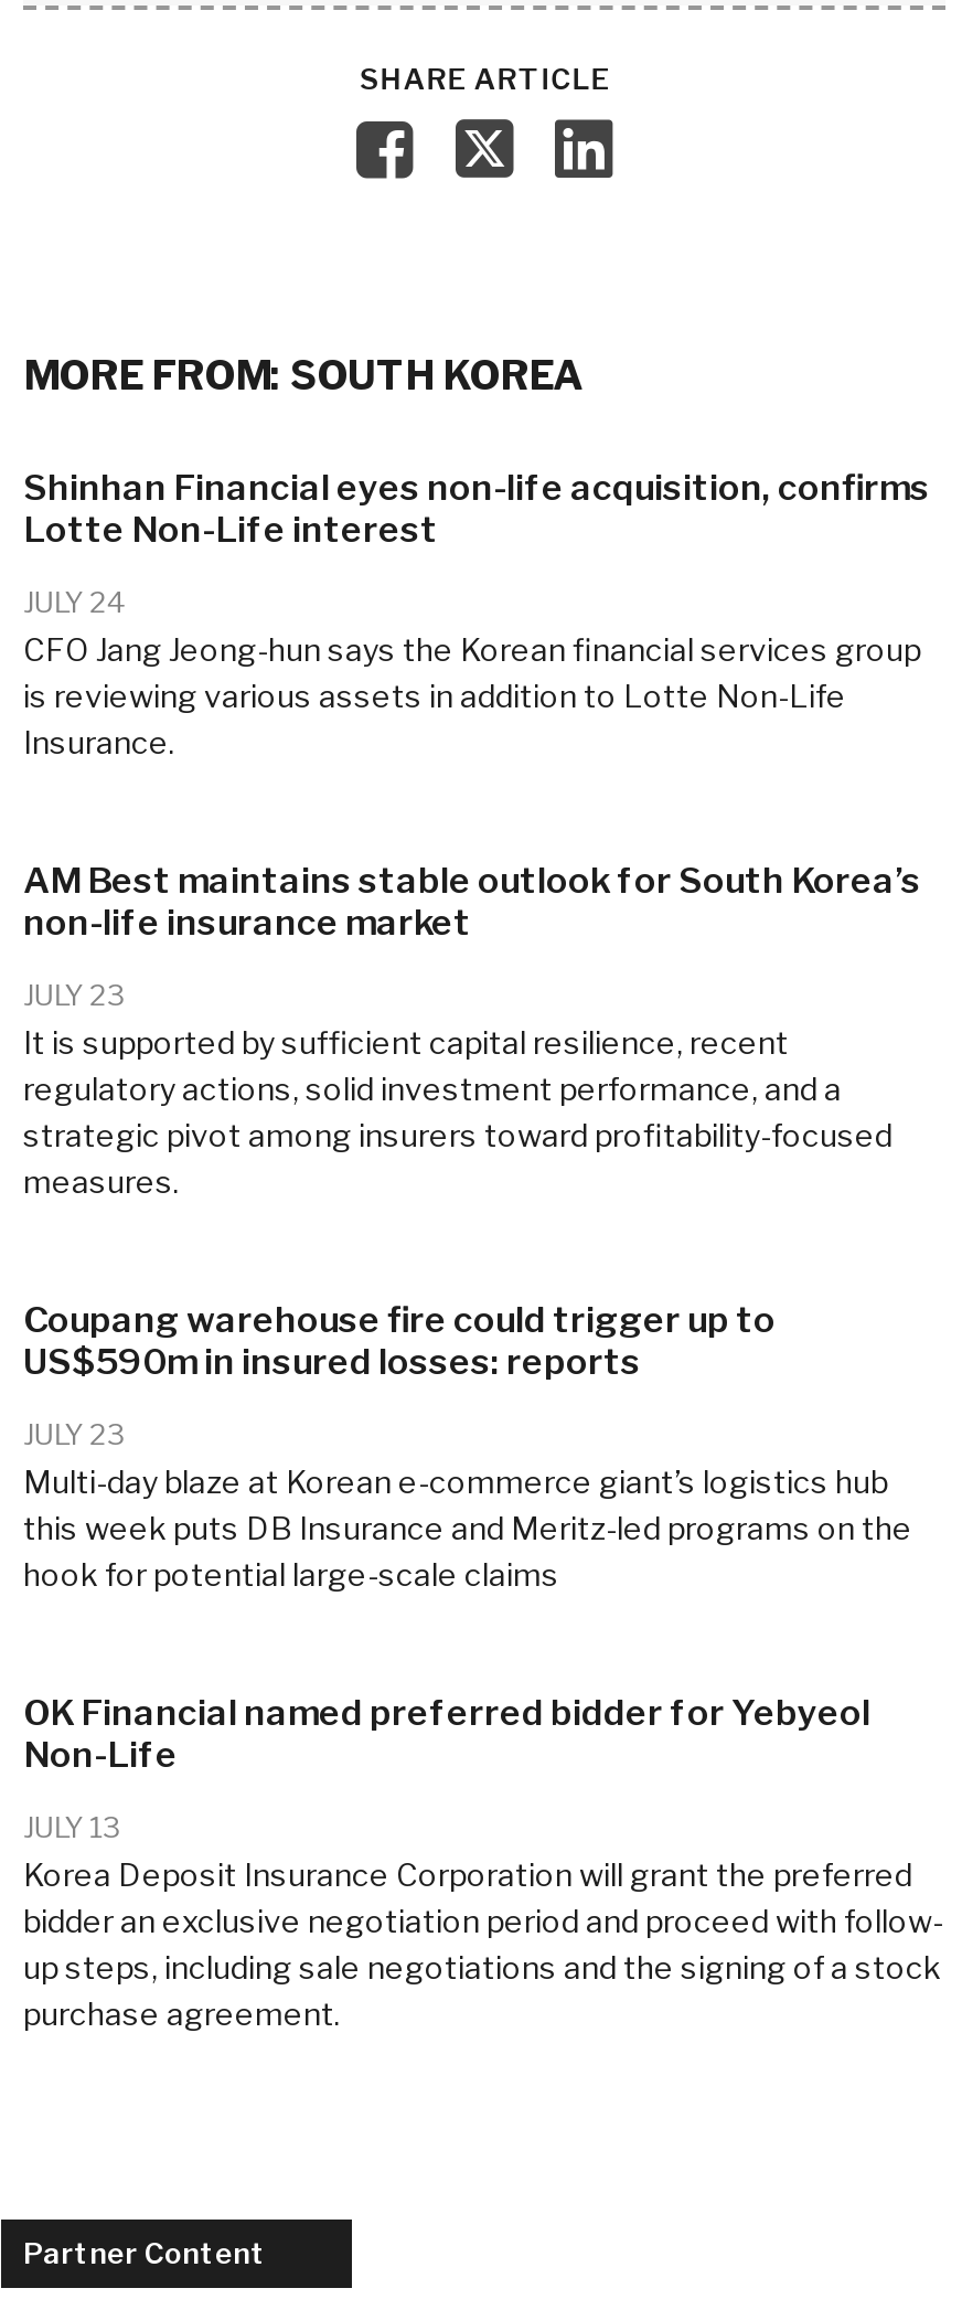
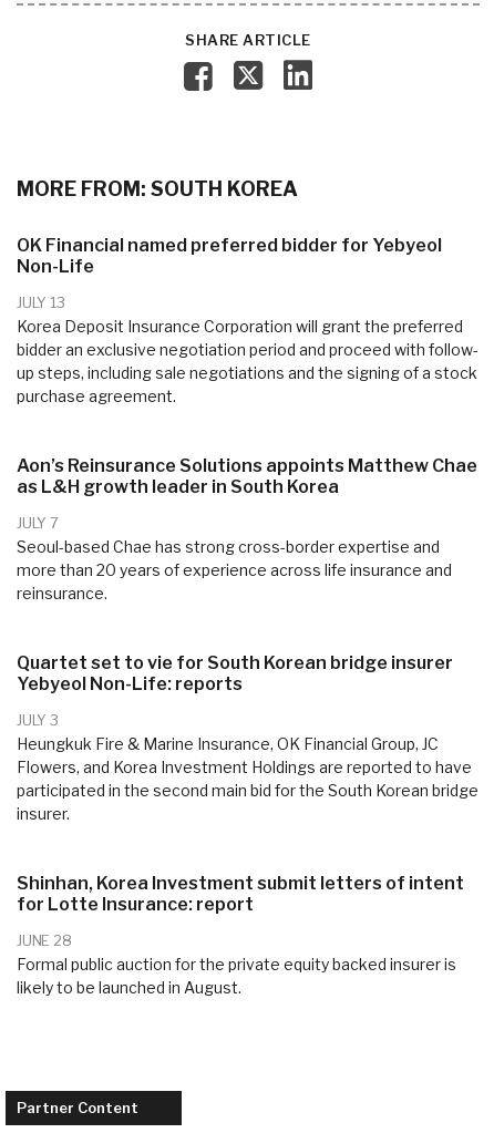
[23,466,930,1592] Shinhan Financial eyes non-life acquisition, confirms | Lotte Non-Life interest | JULY 24 | CFO Jang Jeong-hun says the Korean financial services group | is reviewing various assets in addition to Lotte Non-Life | Insurance. | AM Best maintains stable outlook for South Korea’s | non-life insurance market | JULY 23 | It is supported by sufficient capital resilience, recent | regulatory actions, solid investment performance, and a | strategic pivot among insurers toward profitability-focused | measures. | Coupang warehouse fire could trigger up to | US$590m in insured losses: reports | JULY 23 | Multi-day blaze at Korean e-commerce giant’s logistics hub | this week puts DB Insurance and Meritz-led programs on the | hook for potential large-scale claims -> none
moved [23,1691,943,2031] -> [17,234,478,405]: OK Financial named preferred bidder for Yebyeol | Non-Life | JULY 13 | Korea Deposit Insurance Corporation will grant the preferred | bidder an exclusive negotiation period and proceed with follow- | up steps, including sale negotiations and the signing of a stock | purchase agreement.
none -> [17,455,478,996] Aon’s Reinsurance Solutions appoints Matthew Chae | as L&H growth leader in South Korea | JULY 7 | Seoul-based Chae has strong cross-border expertise and | more than 20 years of experience across life insurance and | reinsurance. | Quartet set to vie for South Korean bridge insurer | Yebyeol Non-Life: reports | JULY 3 | Heungkuk Fire & Marine Insurance, OK Financial Group, JC | Flowers, and Korea Investment Holdings are reported to have | participated in the second main bid for the South Korean bridge | insurer. | Shinhan, Korea Investment submit letters of intent | for Lotte Insurance: report | JUNE 28 | Formal public auction for the private equity backed insurer is | likely to be launched in August.

